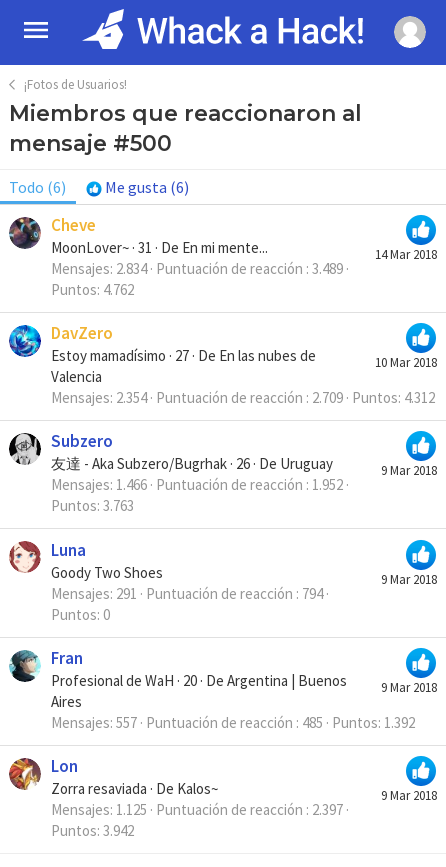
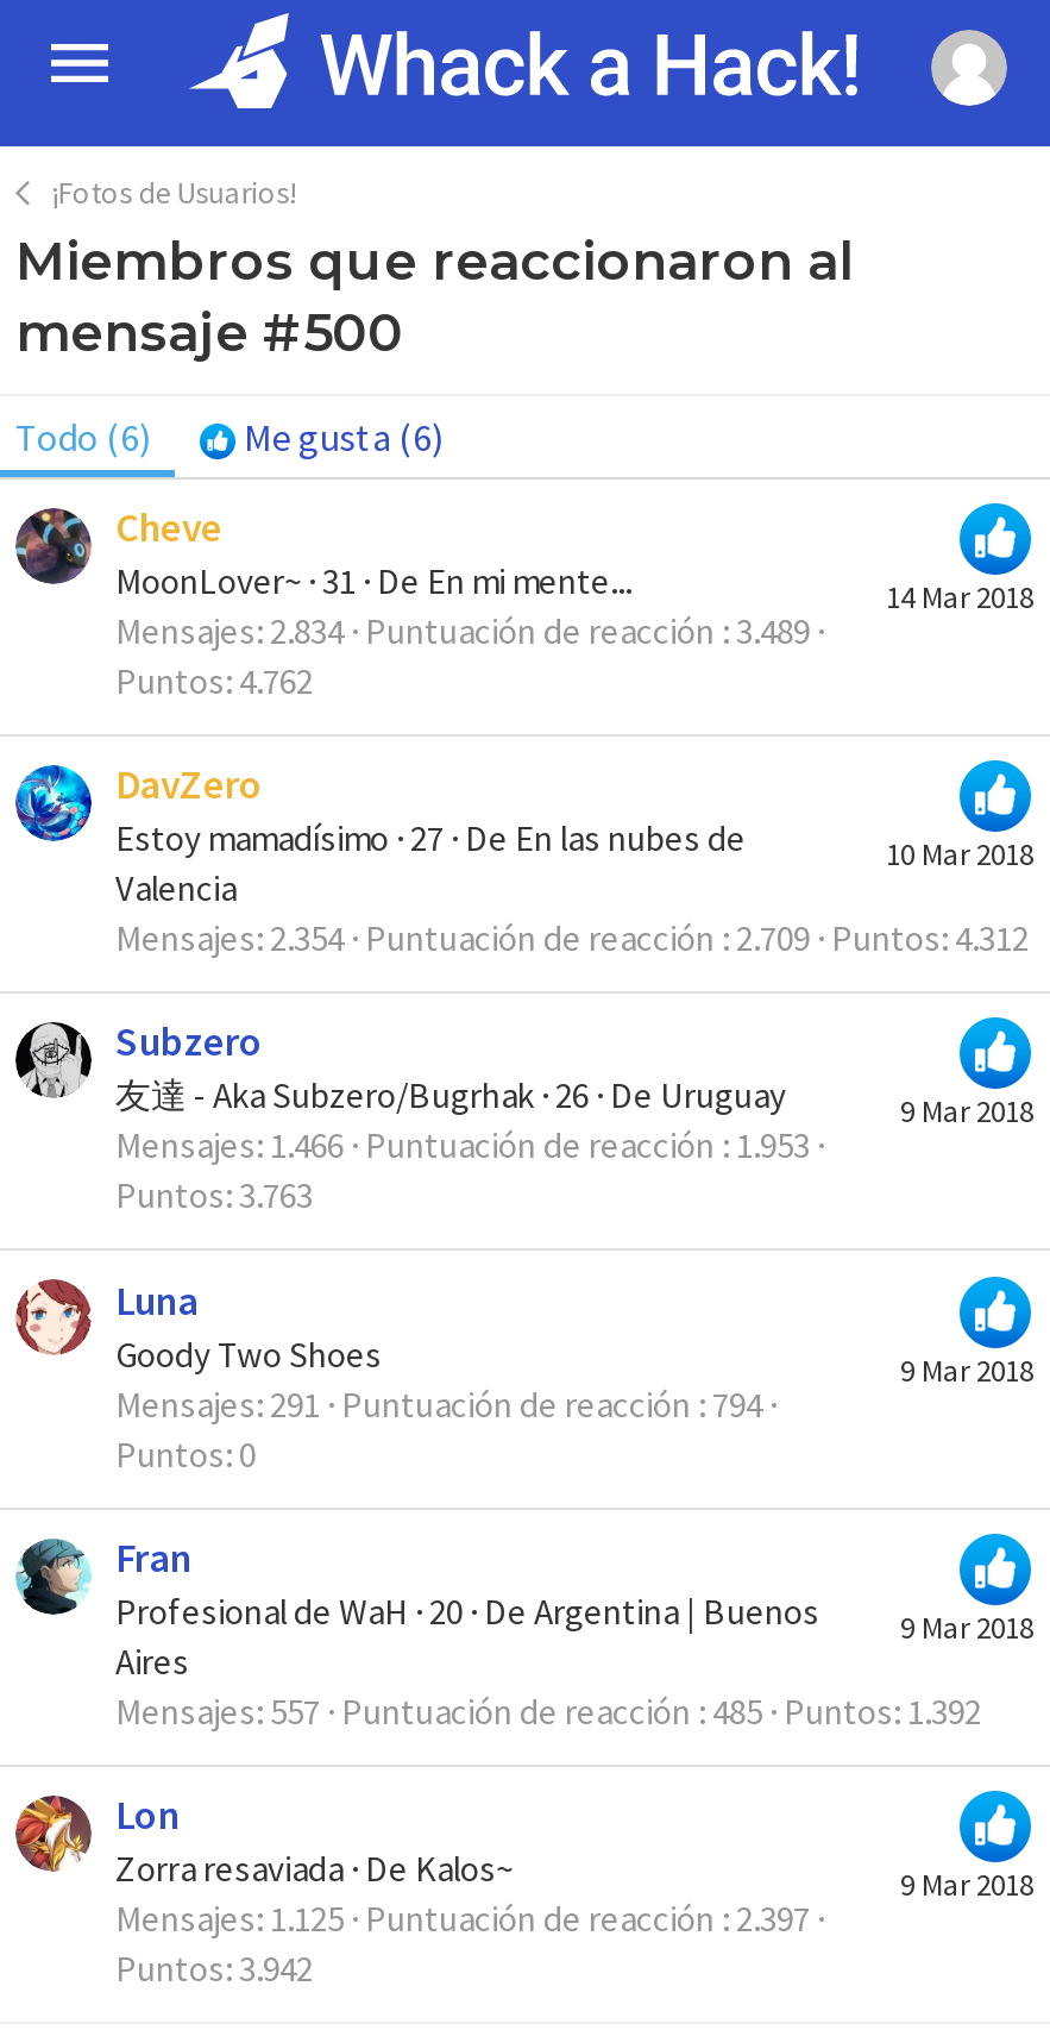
[51,475,343,494] Mensajes 1.466 Puntuación de reacción 1.952 -> [115,1123,810,1168] Mensajes 1.466 Puntuación de reacción 1.953

